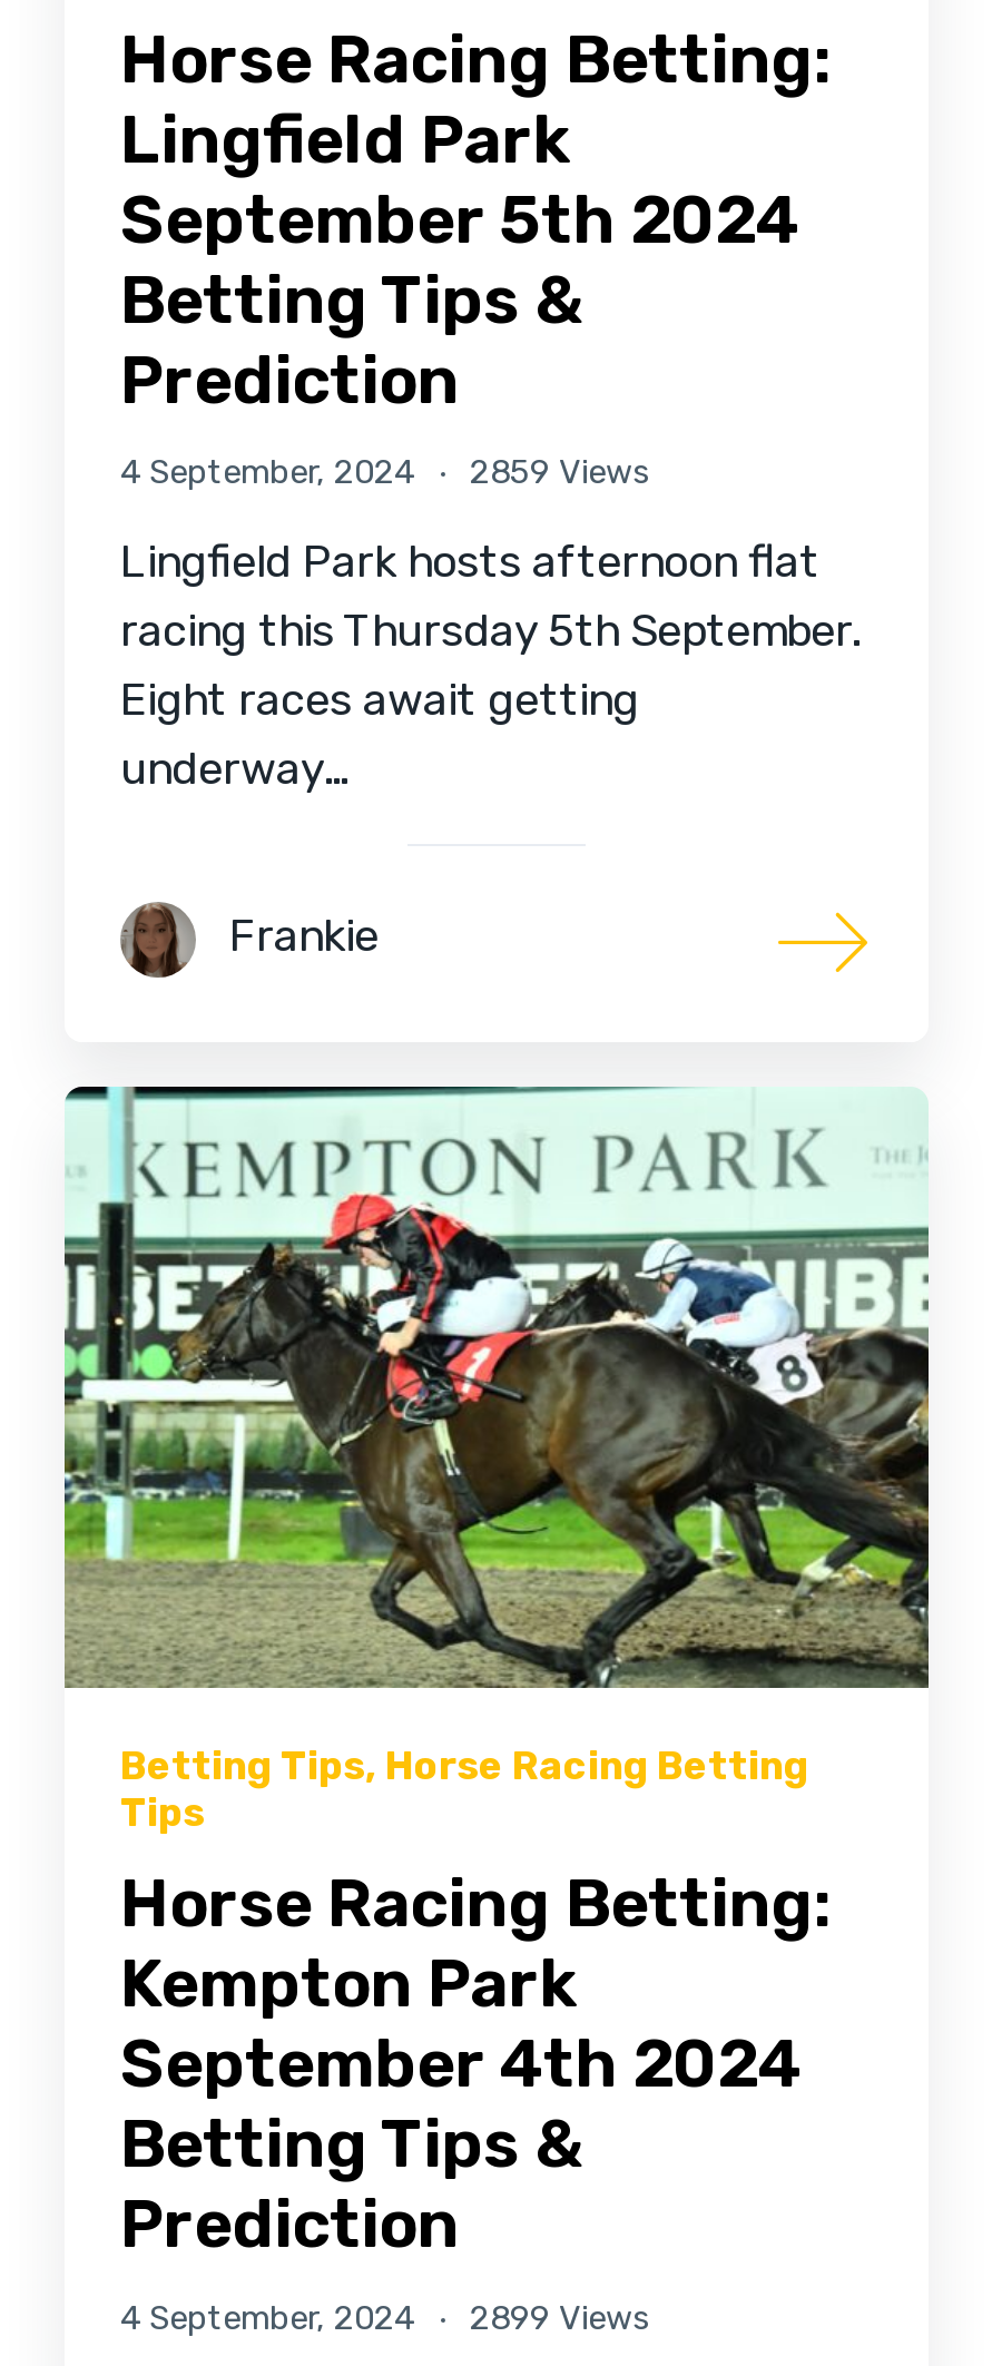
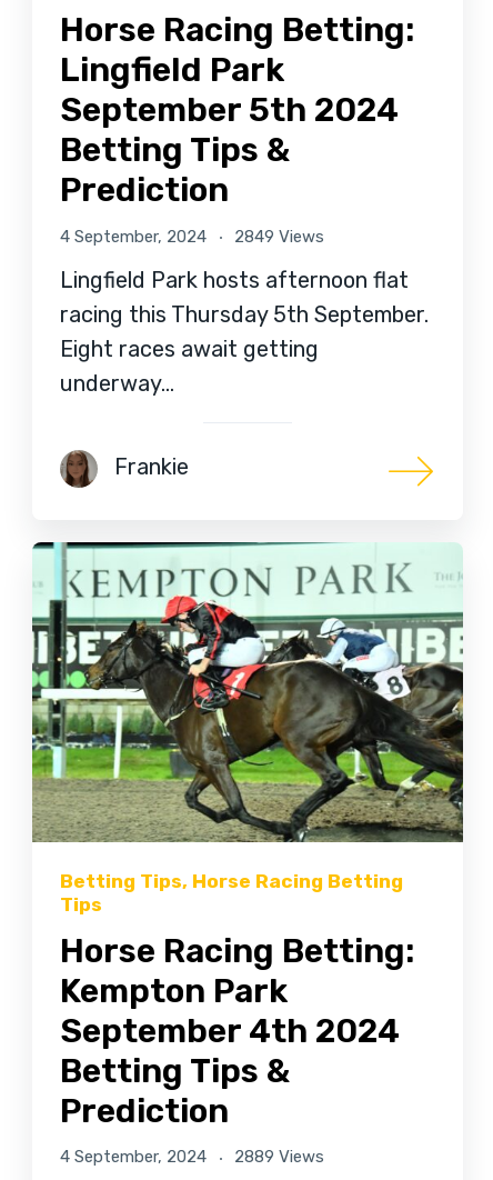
[120,452,650,493] 4 September, 2024 2859 Views -> [60,226,324,246] 4 September, 2024 2849 Views
[120,2298,650,2338] 4 September, 2024 2899 Views -> [60,1147,324,1167] 4 September, 2024 2889 Views

